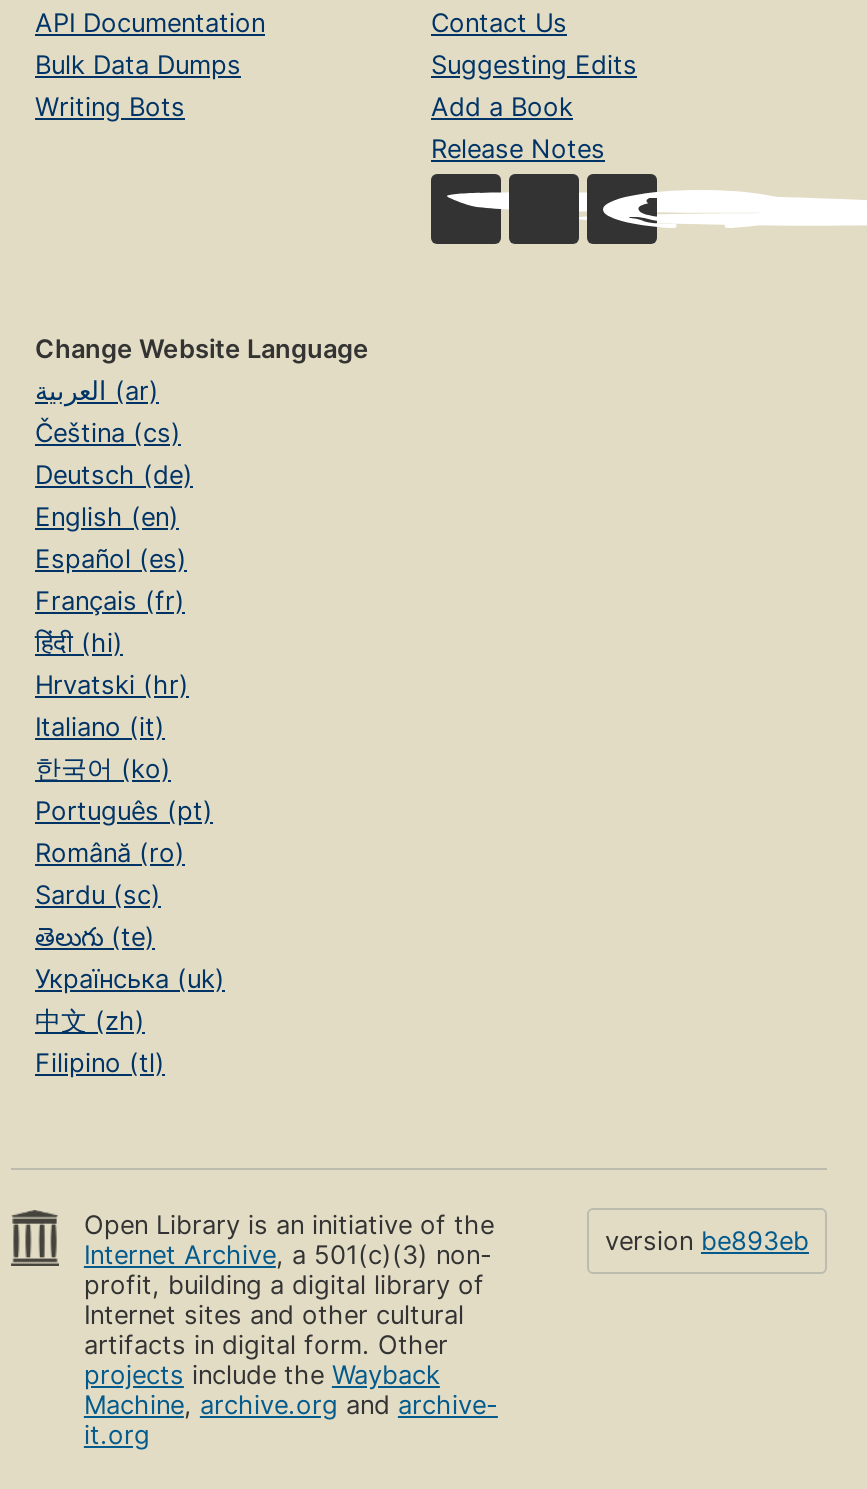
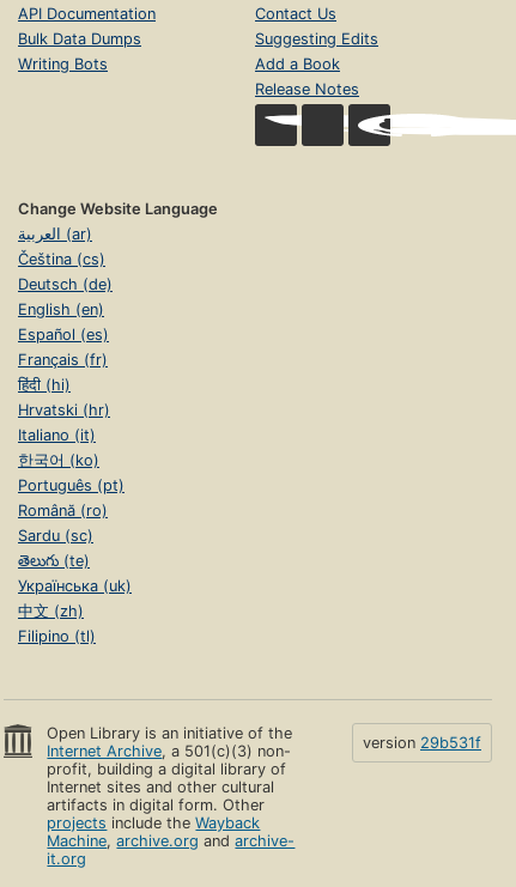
[605,1227,809,1257] version be893eb -> [363,734,481,752] version 29b531f

